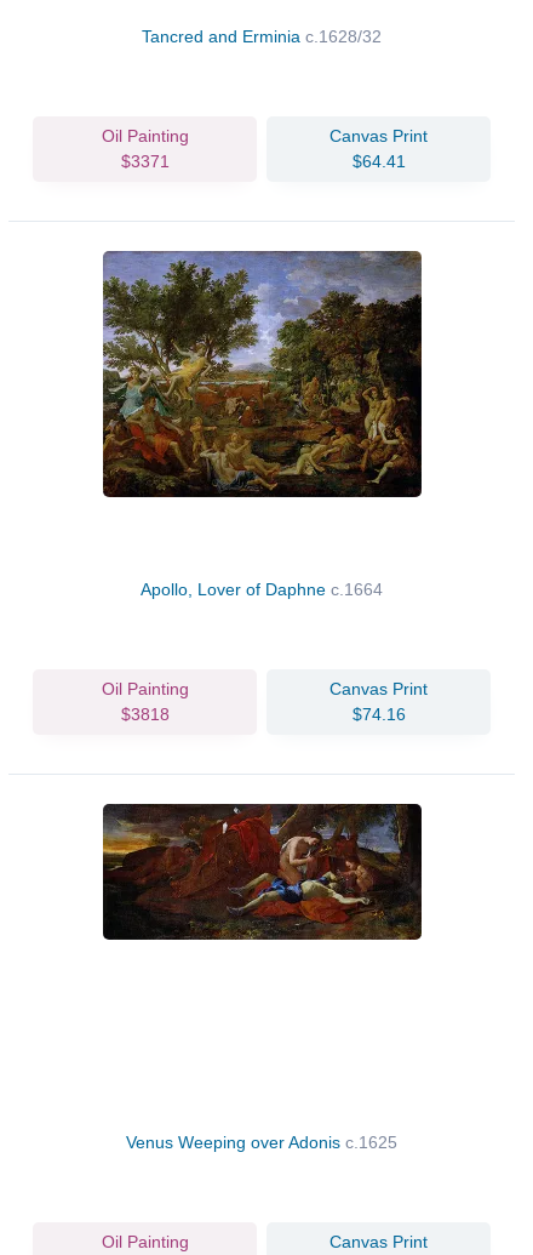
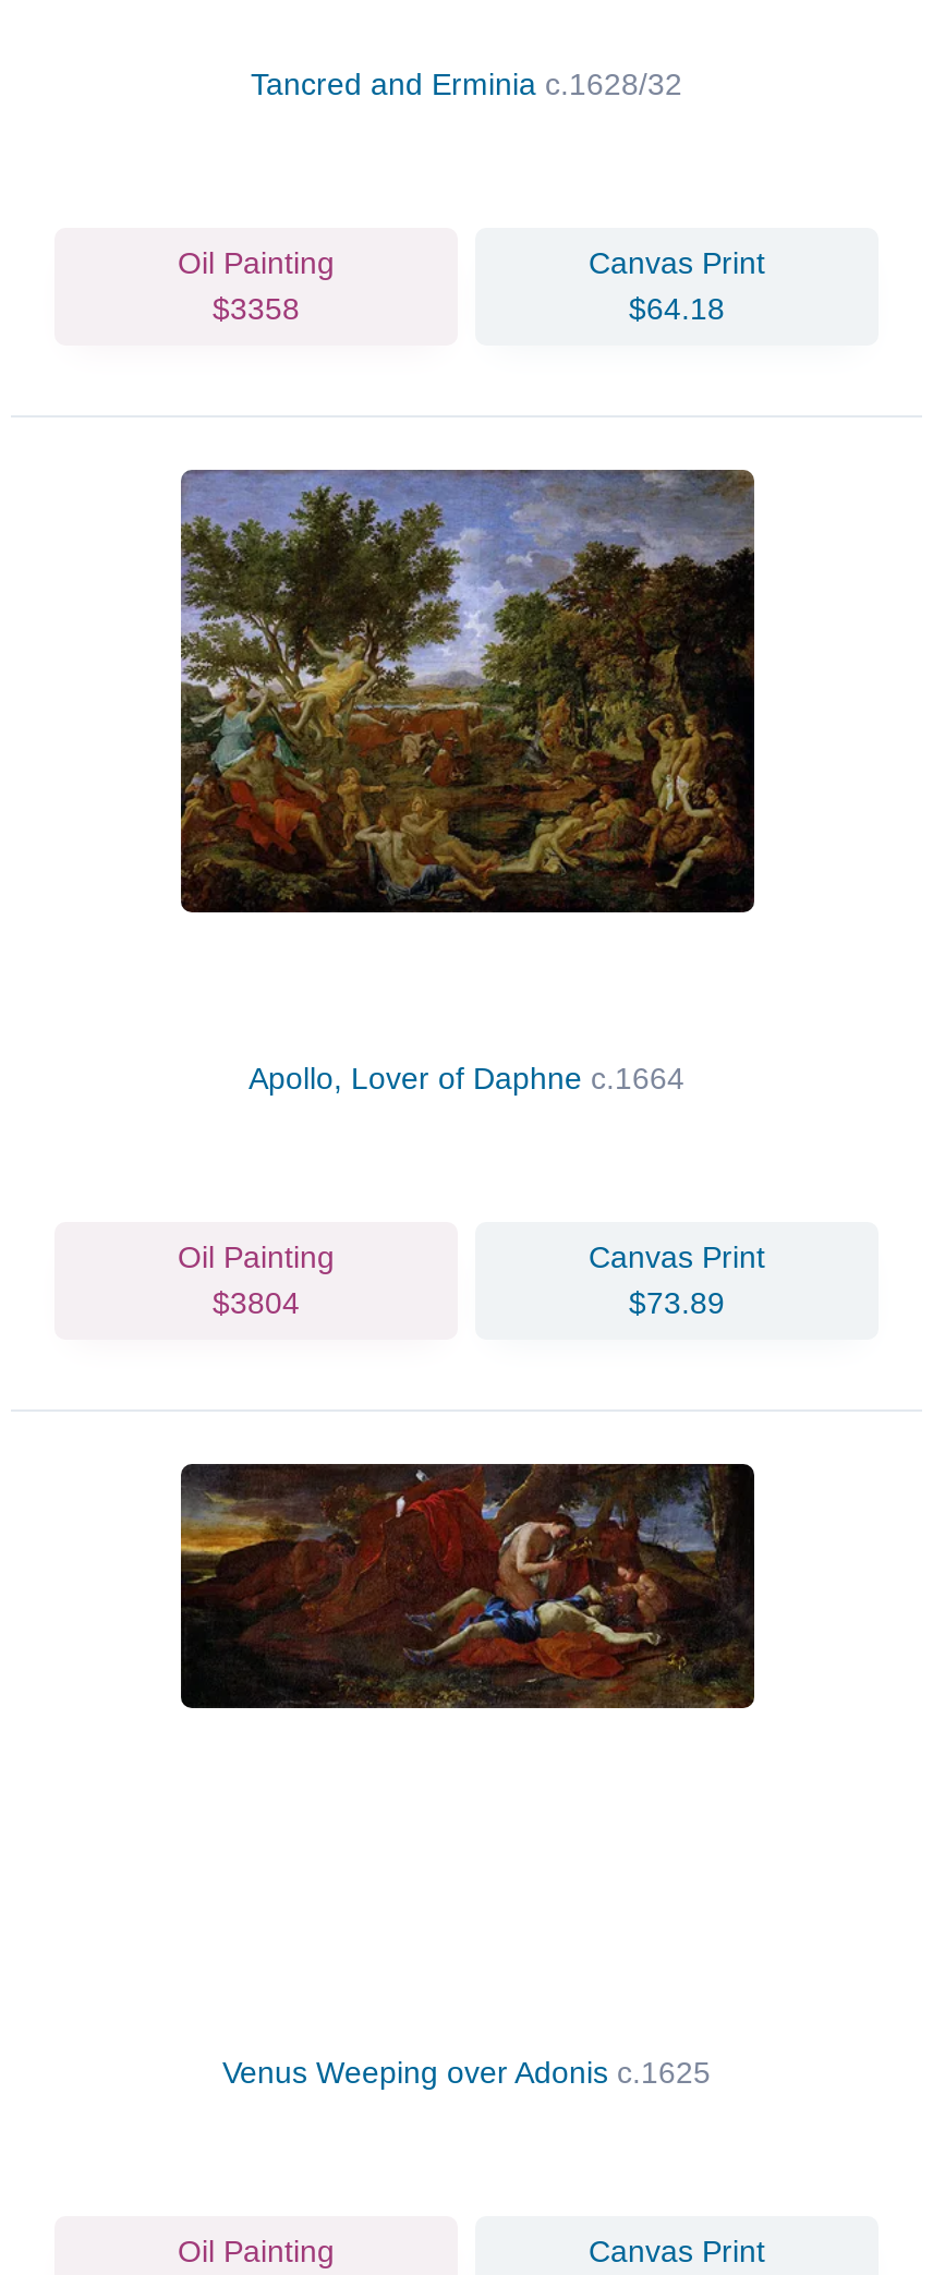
[121,151,169,171] $3371 -> [213,291,300,325] $3358
[352,151,405,171] $64.41 -> [629,291,725,325] $64.18
[121,704,169,724] $3818 -> [213,1285,300,1320] $3804
[352,704,405,724] $74.16 -> [629,1285,725,1320] $73.89

